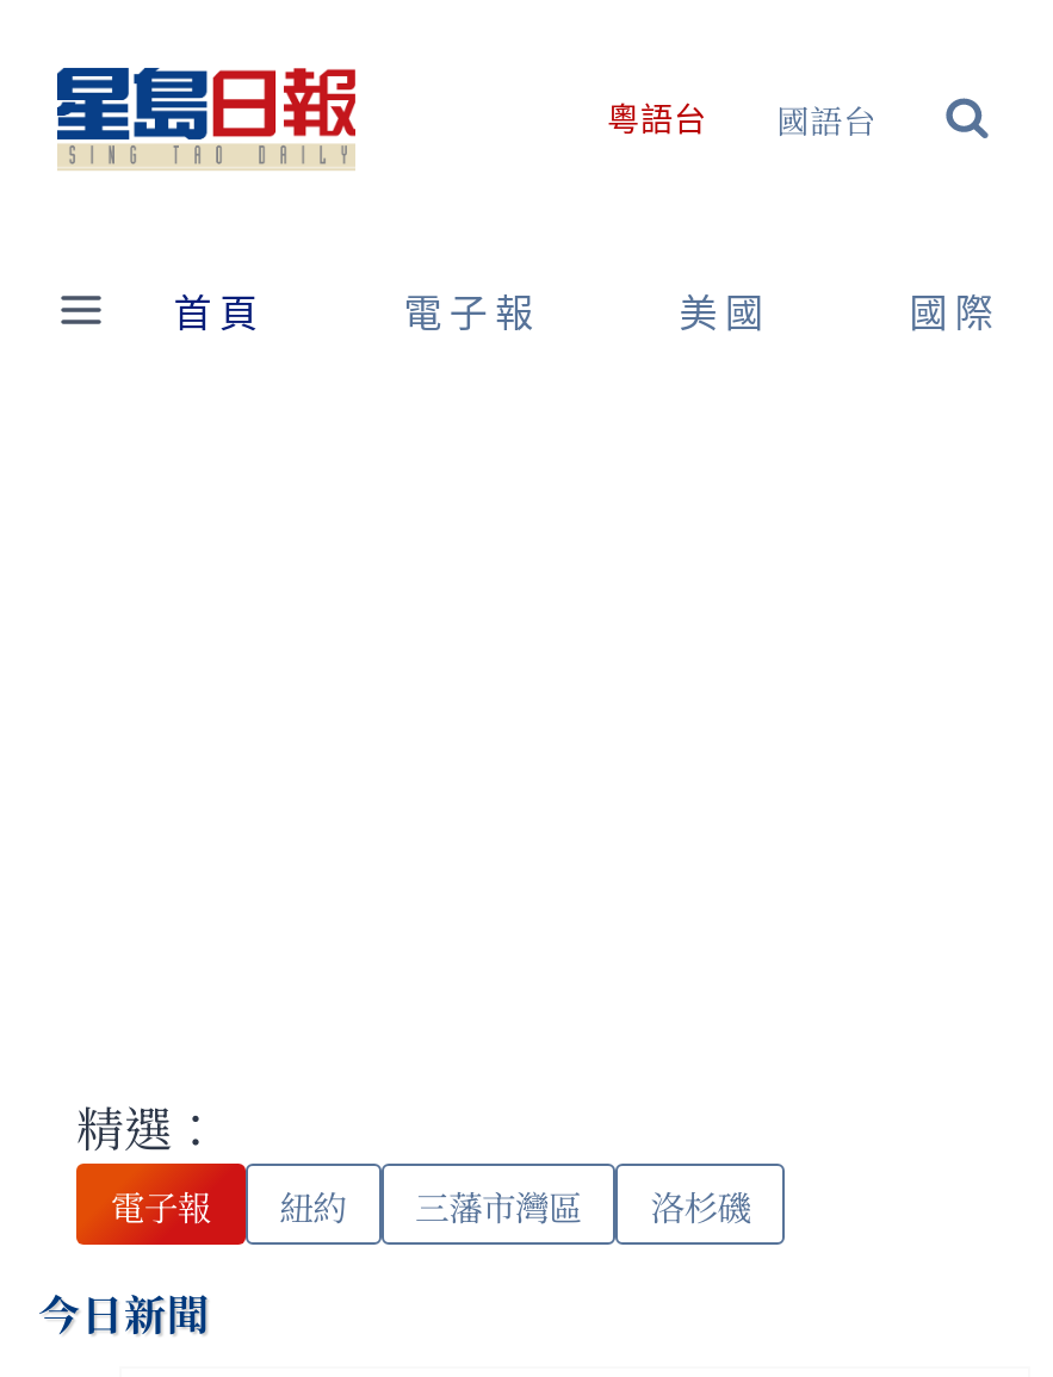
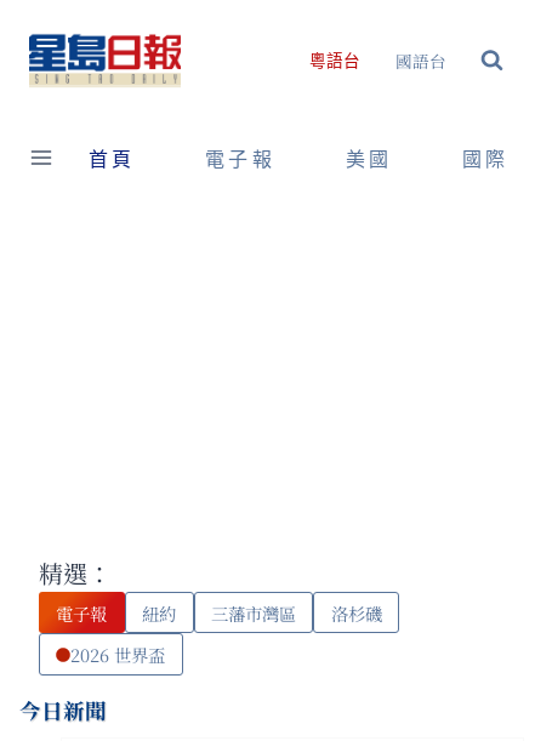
none -> [71,642,165,667] 2026 世界盃

